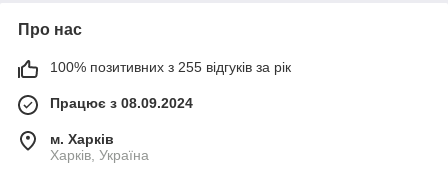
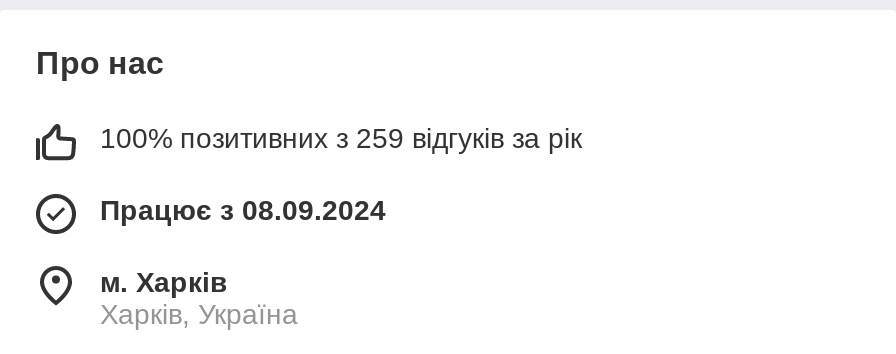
[50,59,291,75] 100% позитивних з 255 відгуків за рік -> [100,123,582,155] 100% позитивних з 259 відгуків за рік

